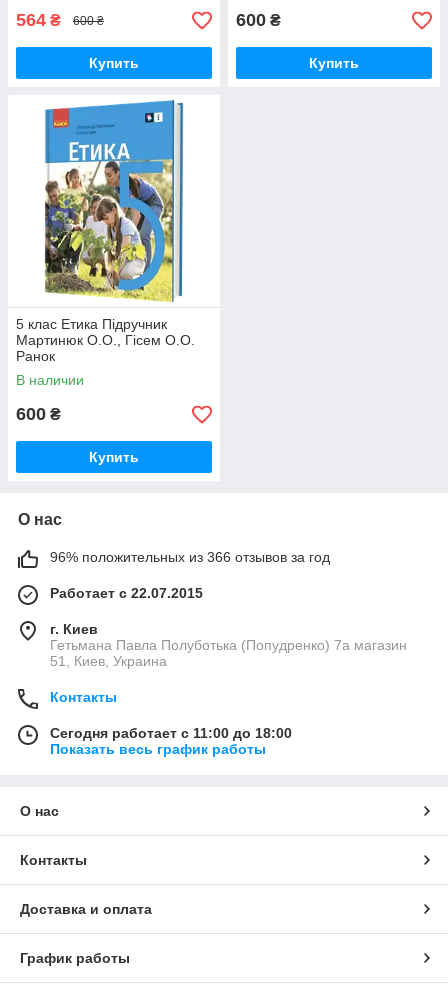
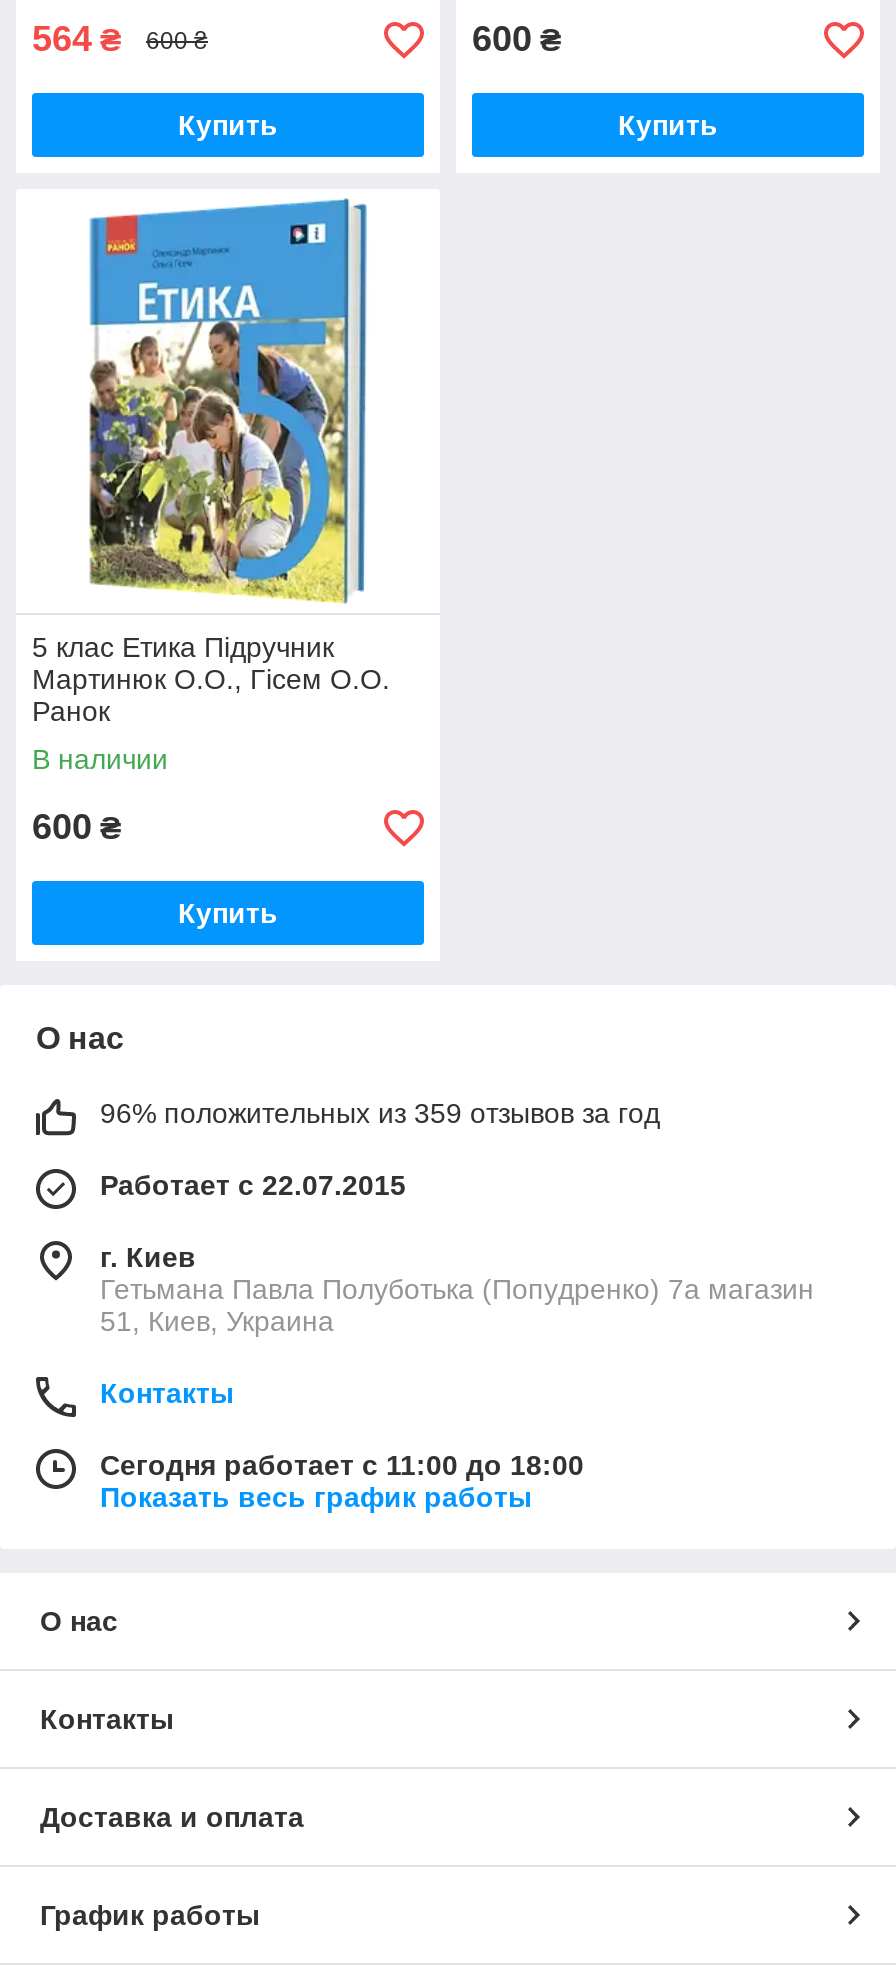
[50,549,330,565] 96% положительных из 366 отзывов за год -> [100,1097,660,1129] 96% положительных из 359 отзывов за год

